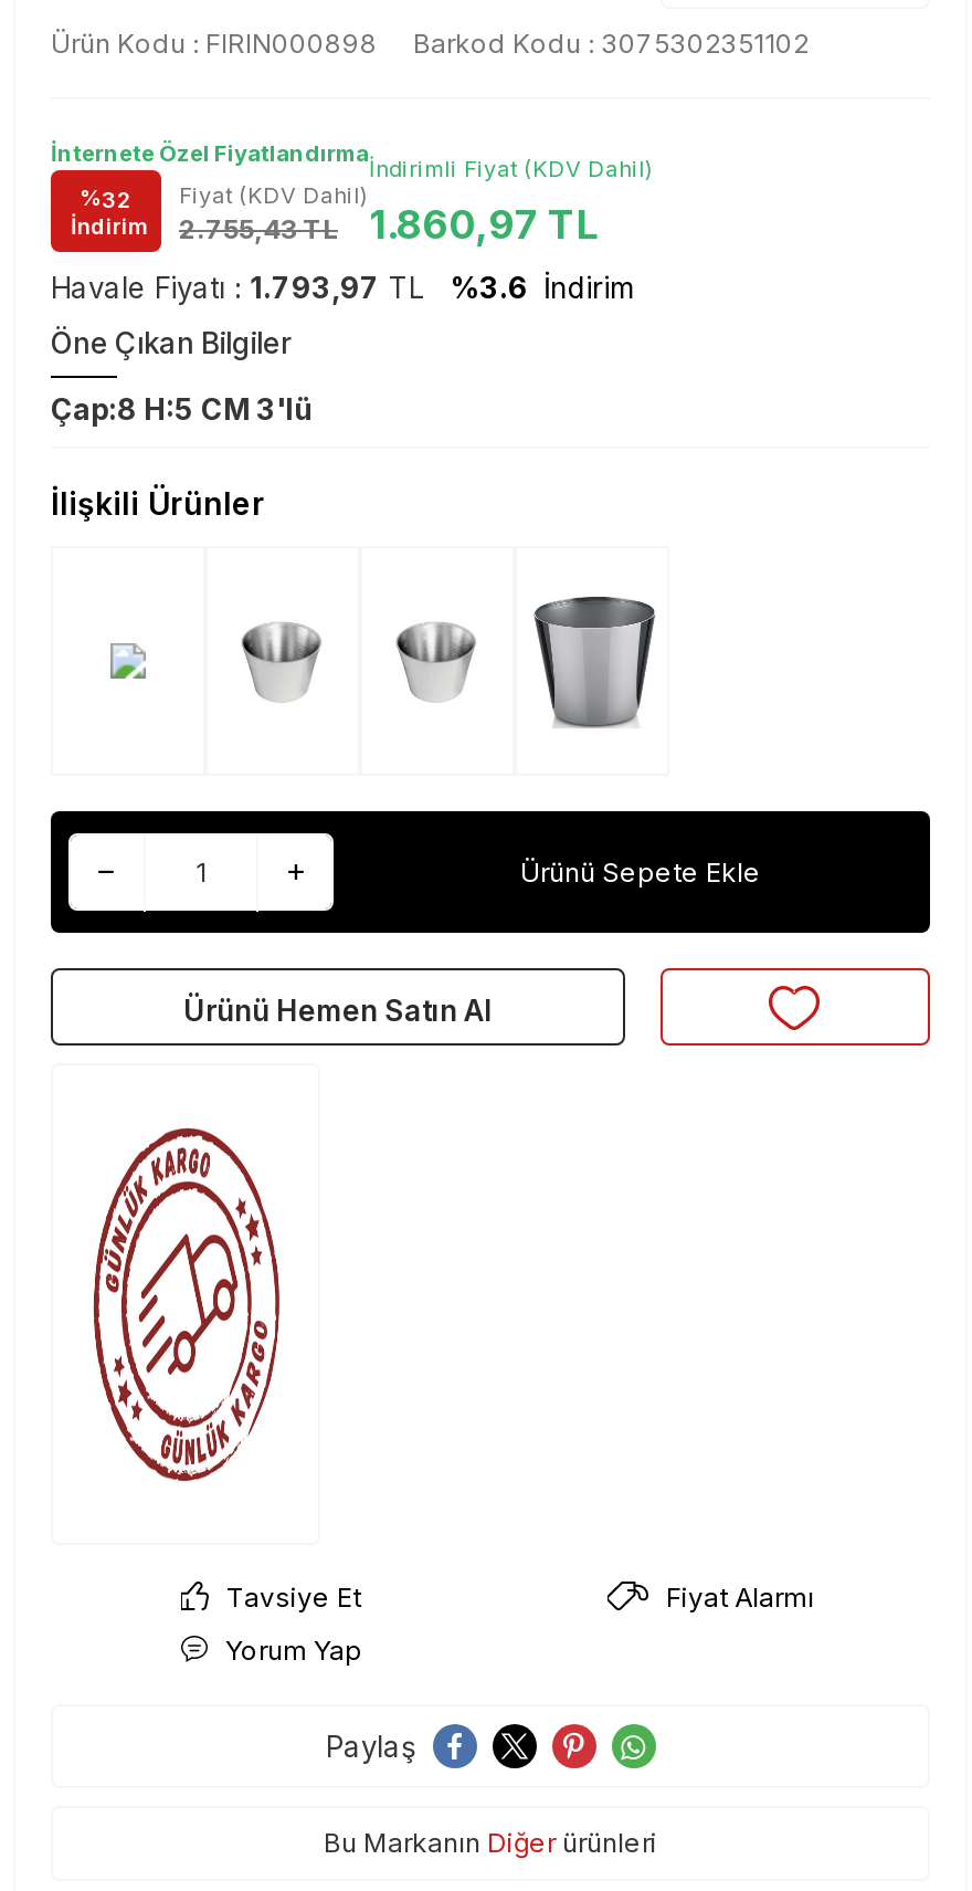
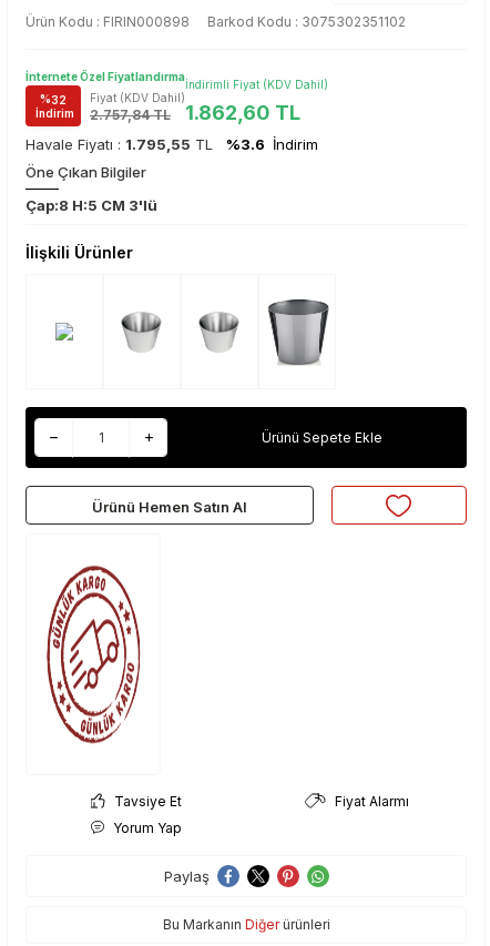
[179,211,338,244] 2.755,43TL -> [90,106,171,123] 2.757,84TL
[369,202,599,248] 1.860,97 TL -> [185,101,300,125] 1.862,60 TL
[51,270,634,306] Havale Fiyatı : 1.793,97 TL %3.6 İndirim -> [25,136,318,153] Havale Fiyatı : 1.795,55 TL %3.6 İndirim

